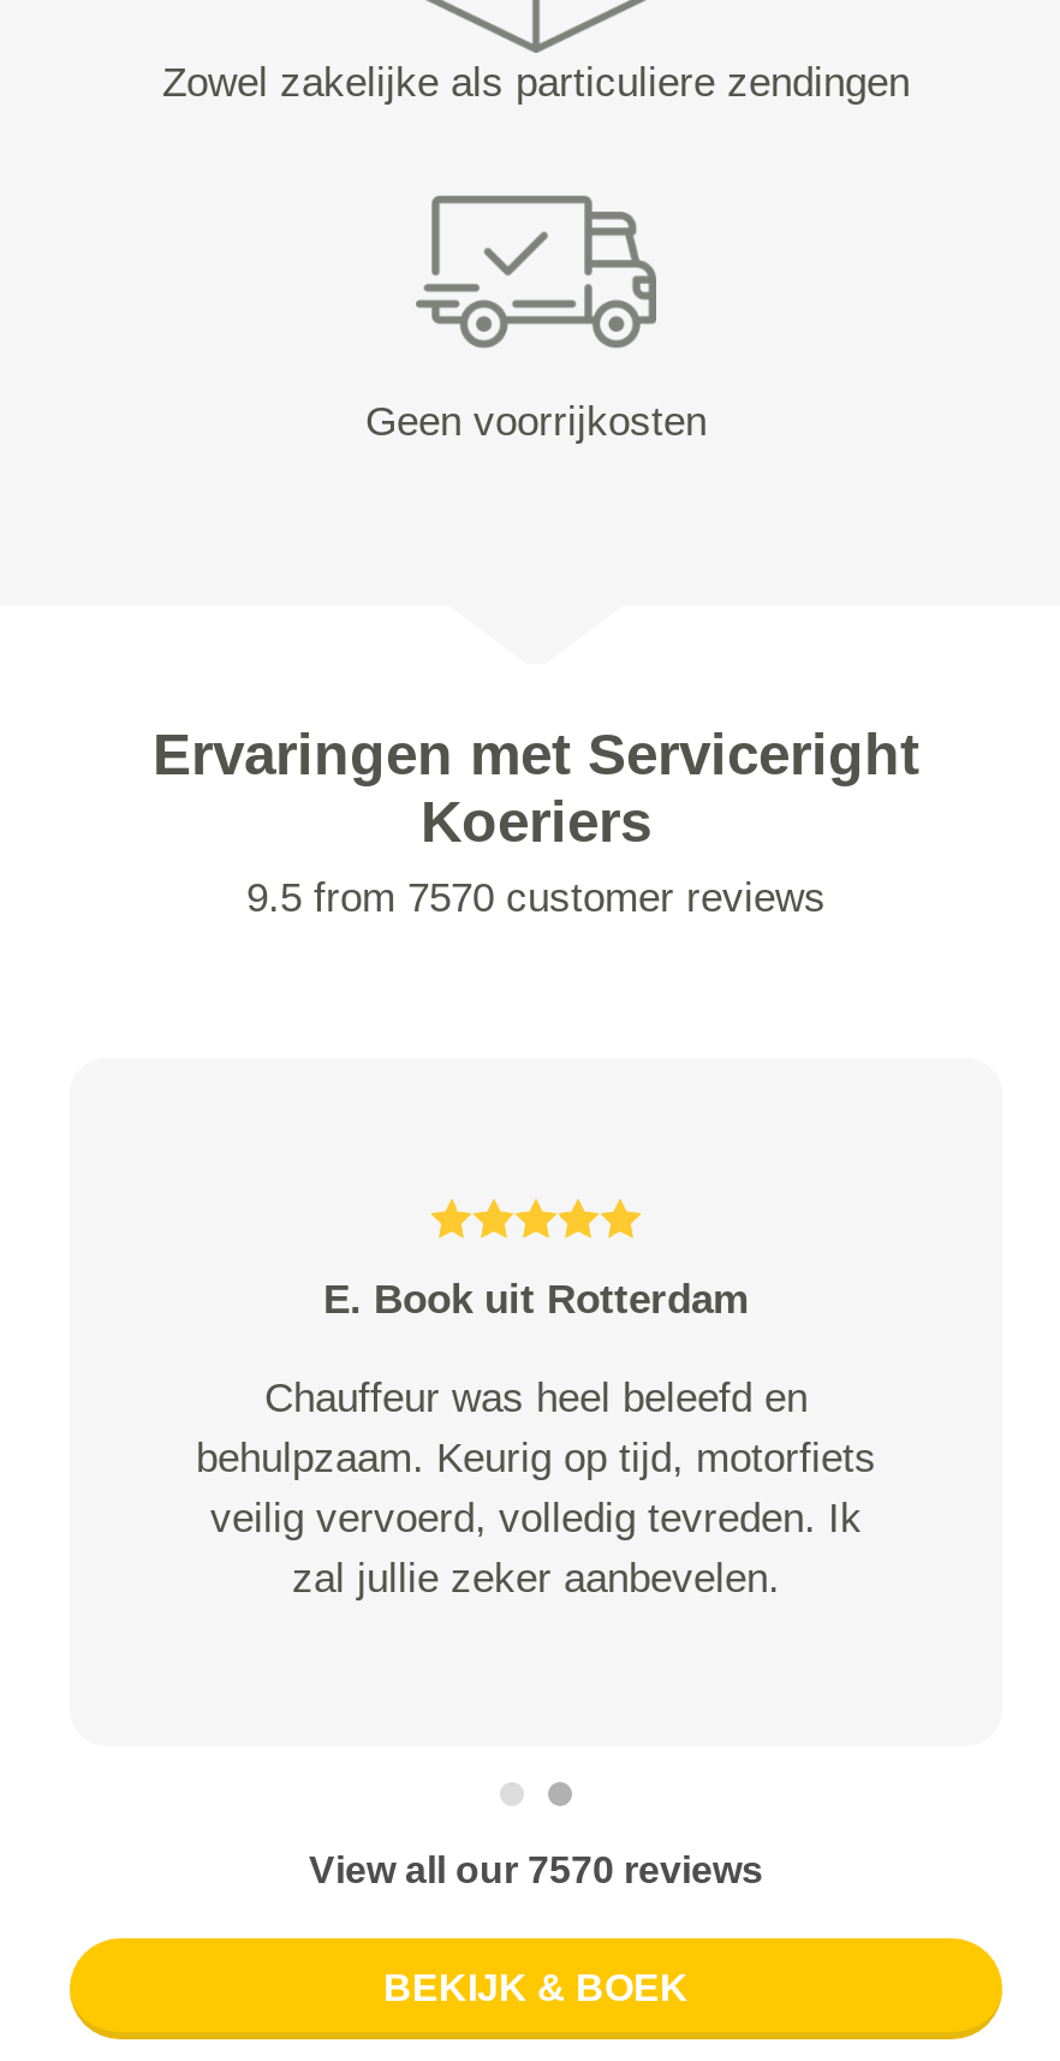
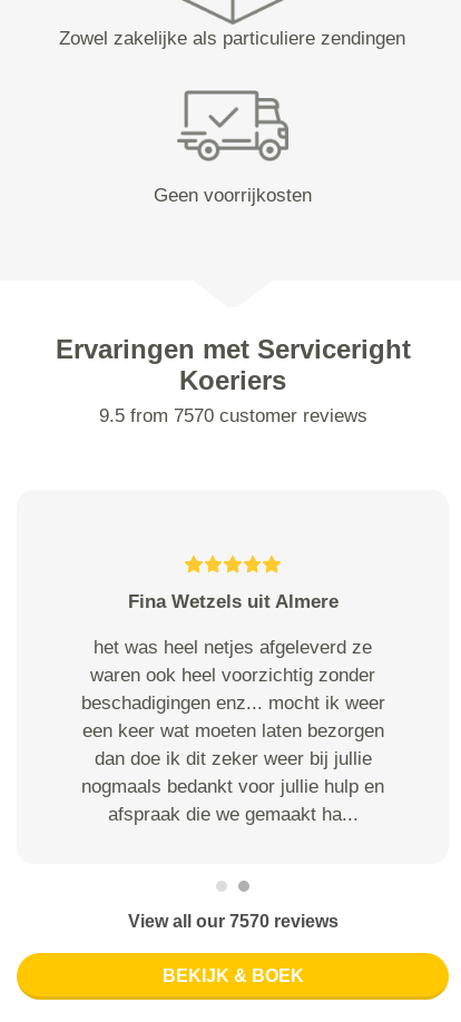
[323,1277,749,1323] E. Book uit Rotterdam -> [127,591,338,613] Fina Wetzels uit Almere
[196,1376,876,1602] Chauffeur was heel beleefd en | behulpzaam. Keurig op tijd, motorfiets | veilig vervoerd, volledig tevreden. Ik | zal jullie zeker aanbevelen. -> [81,637,385,825] het was heel netjes afgeleverd ze | waren ook heel voorzichtig zonder | beschadigingen enz... mocht ik weer | een keer wat moeten laten bezorgen | dan doe ik dit zeker weer bij jullie | nogmaals bedankt voor jullie hulp en | afspraak die we gemaakt ha...

